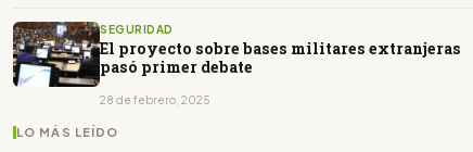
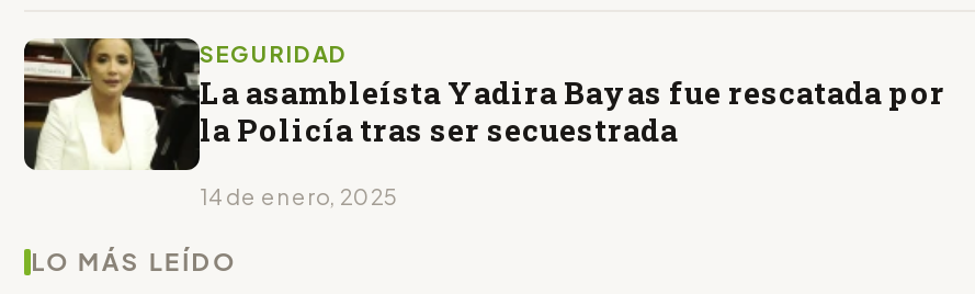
[12,21,461,88] [image] | El proyecto sobre bases militares extranjeras | pasó primer debate -> [24,36,945,170] [image] | La asambleísta Yadira Bayas fue rescatada por | la Policía tras ser secuestrada
[100,93,210,106] 28 de febrero, 2025 -> [200,183,399,209] 14 de enero, 2025

